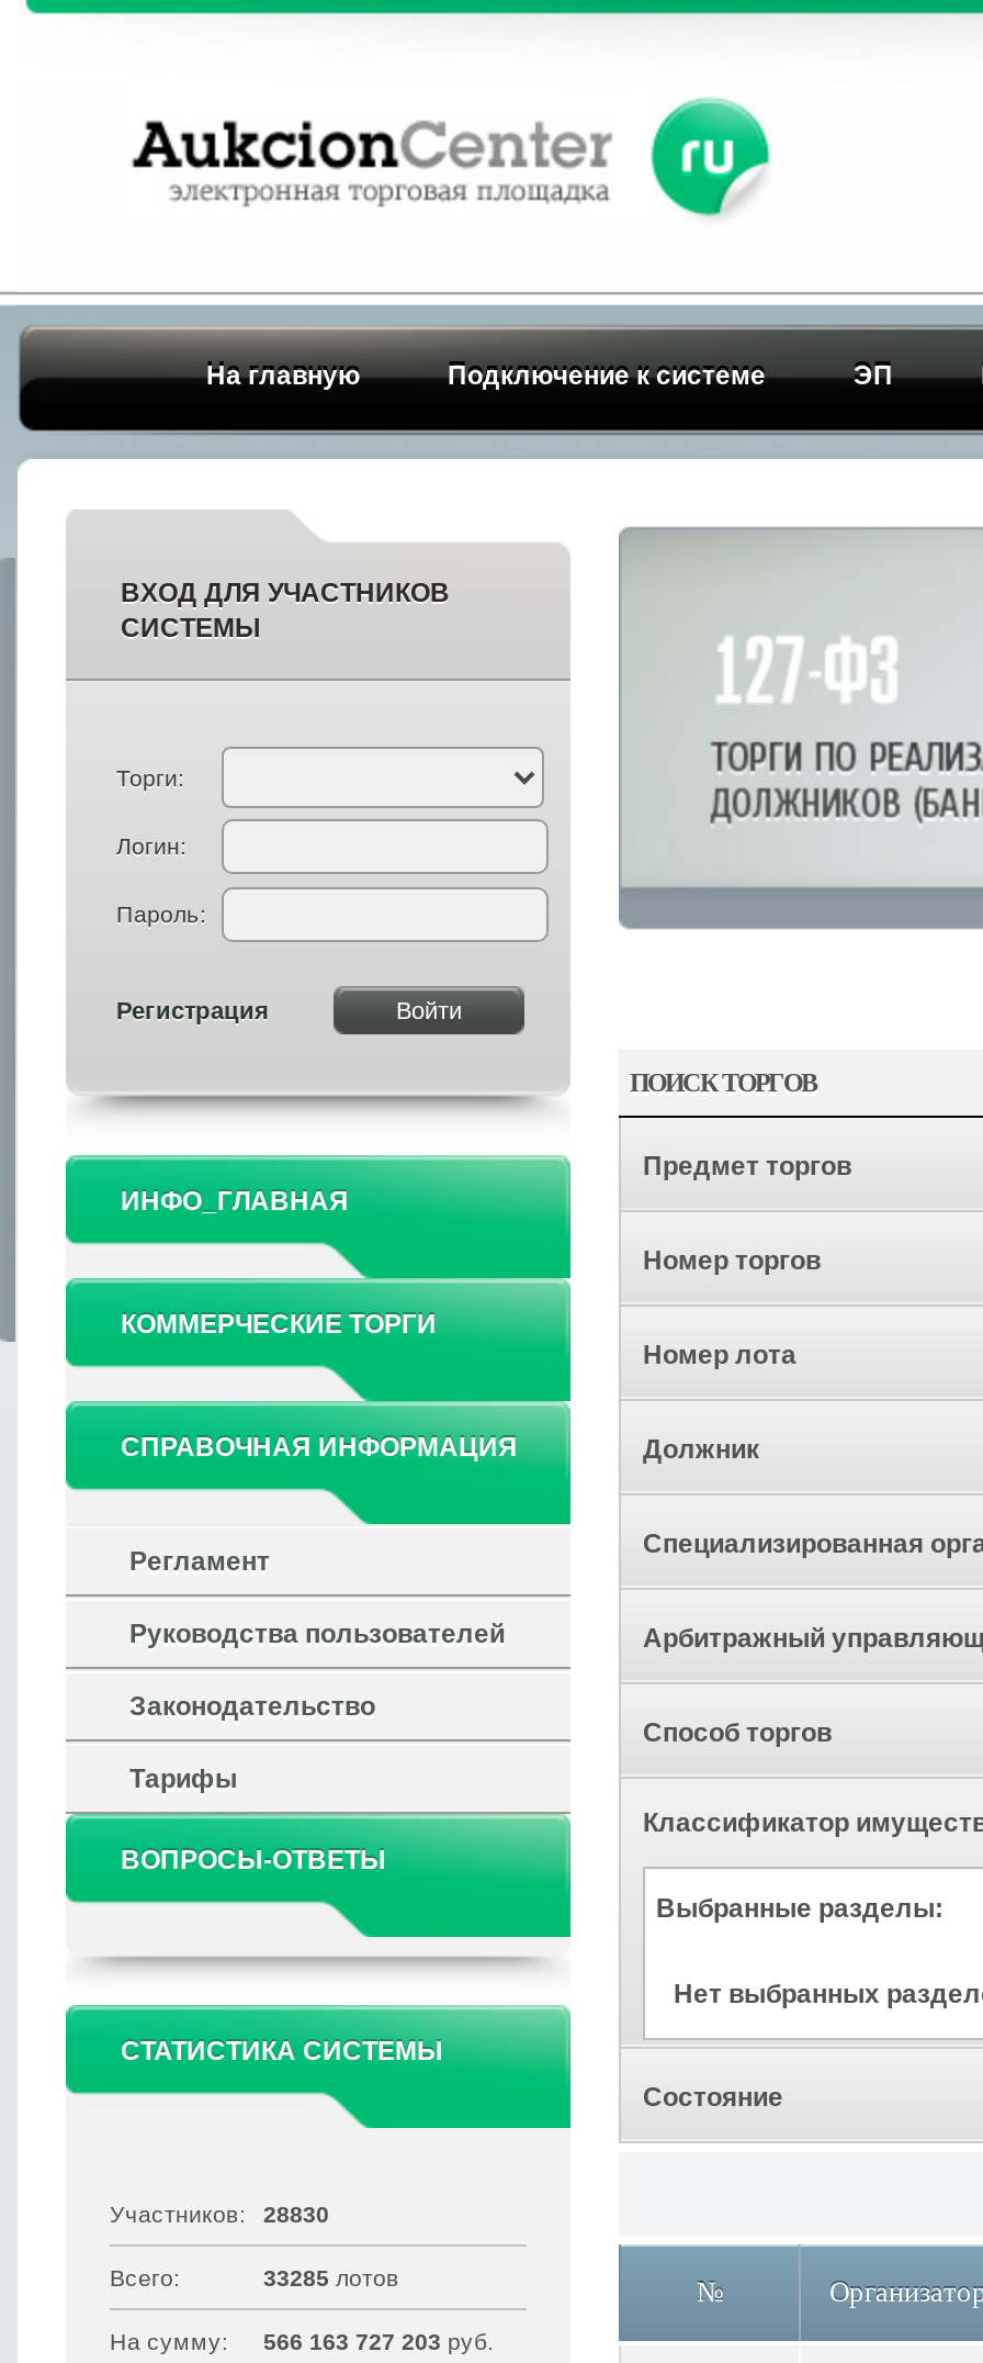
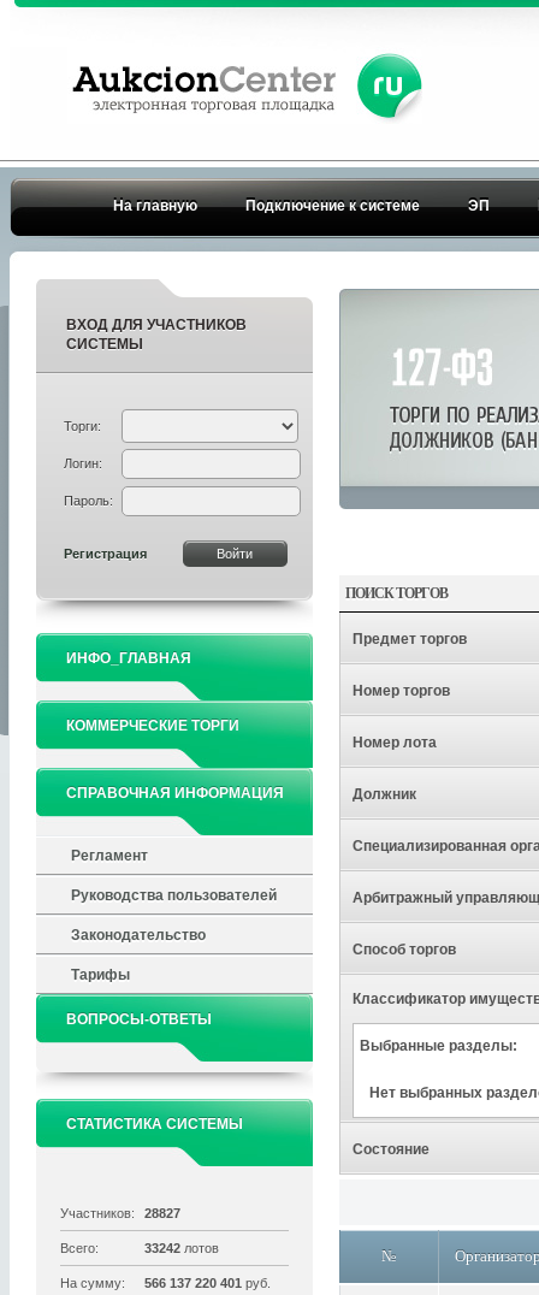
[110,2200,329,2227] Участников: 28830 -> [60,1206,180,1220] Участников: 28827
[263,2264,399,2291] 33285 лотов -> [144,1241,219,1255] 33242 лотов
[110,2328,494,2354] На сумму: 566 163 727 203 руб. -> [60,1276,271,1290] На сумму: 566 137 220 401 руб.

